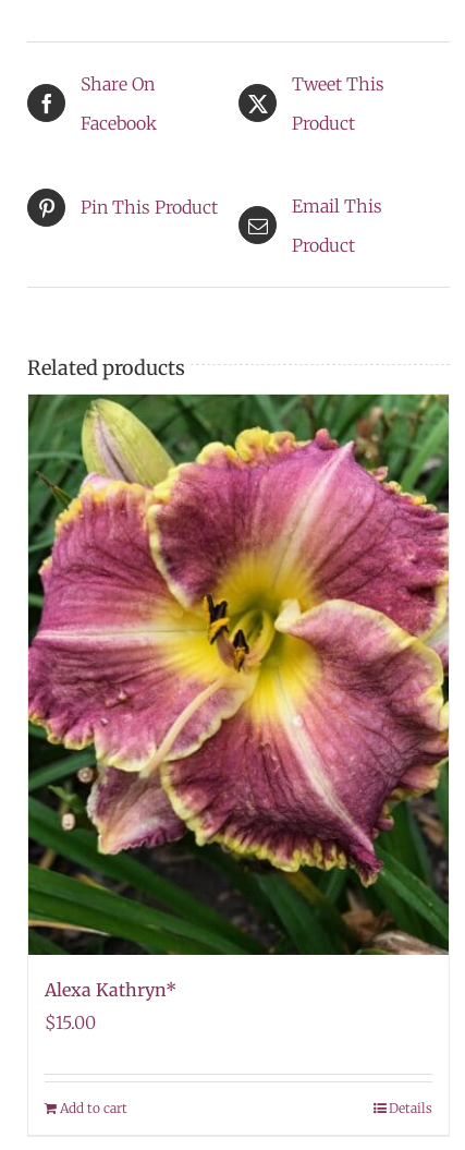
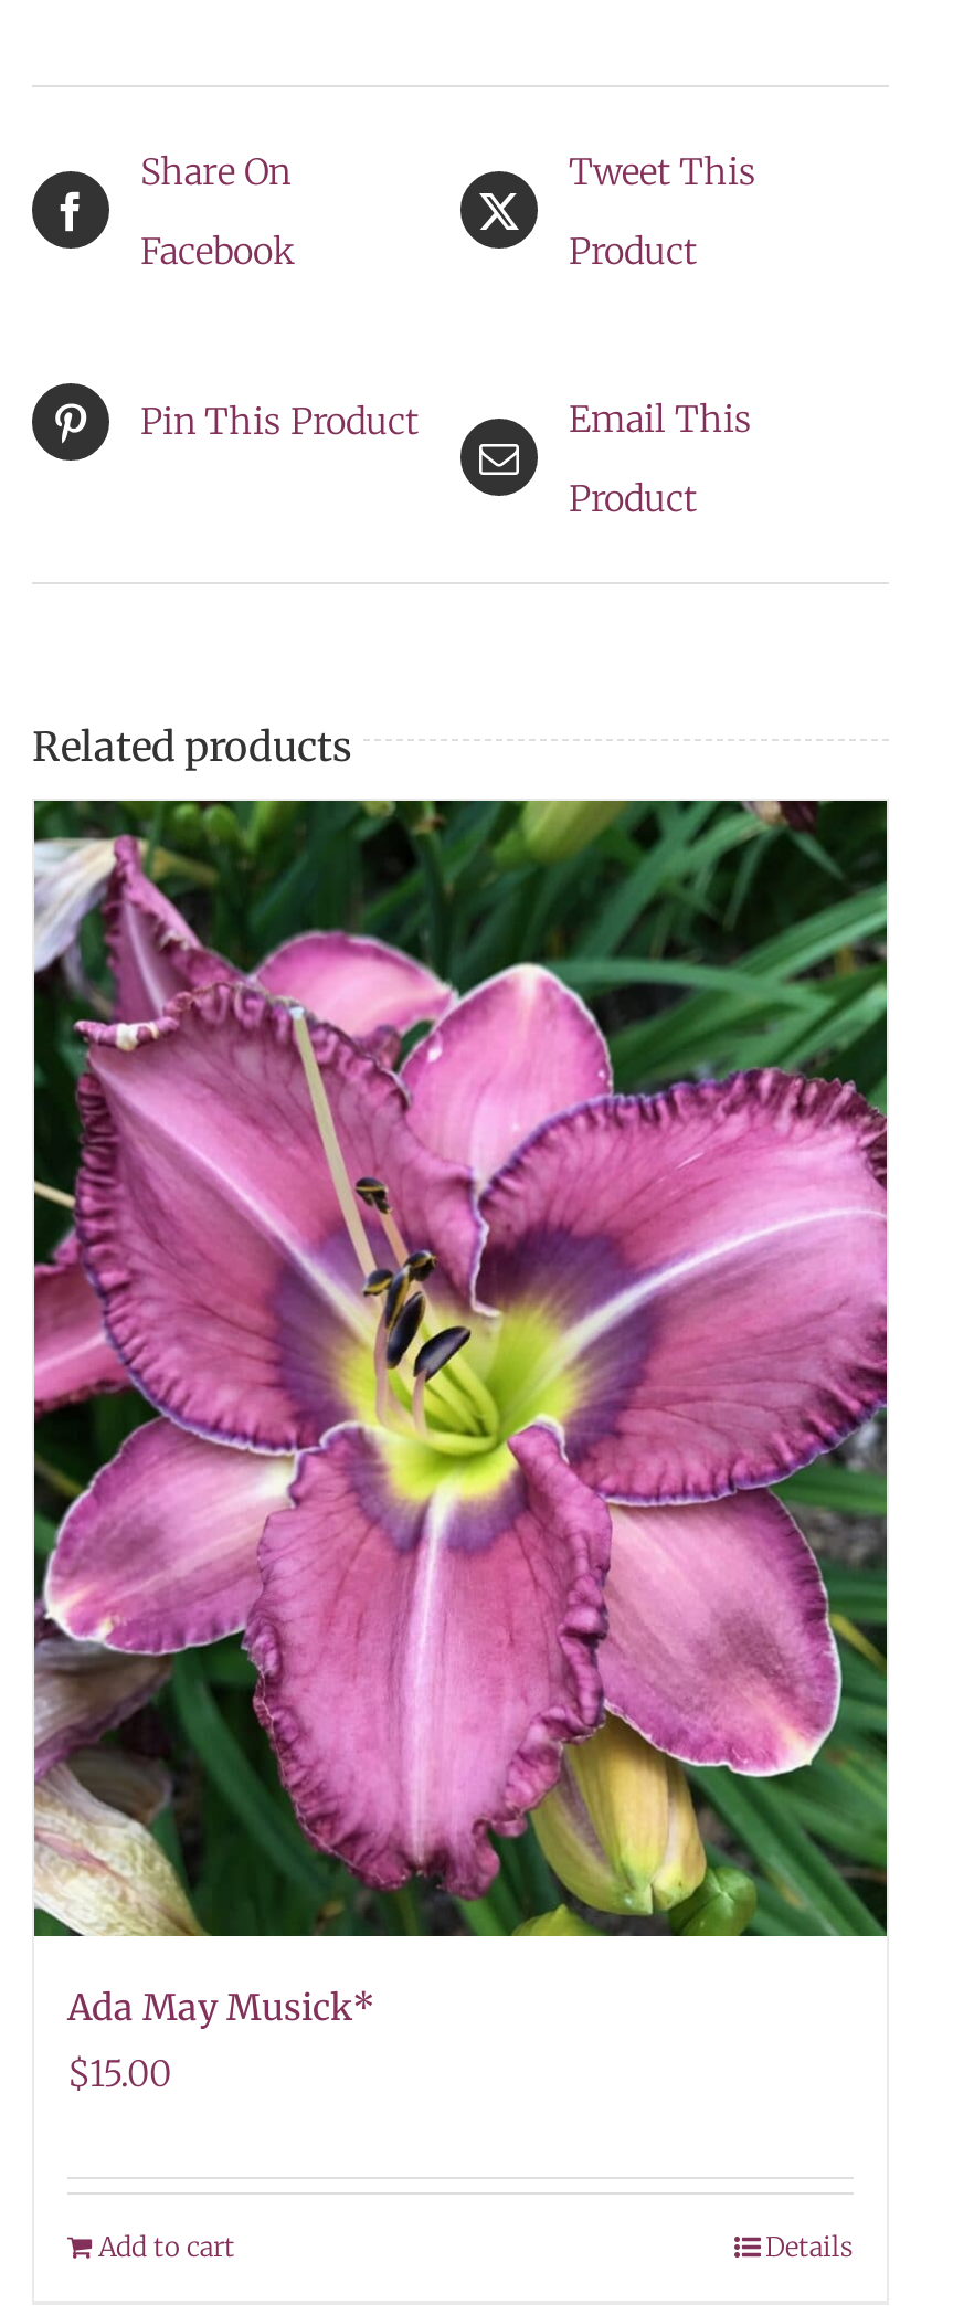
[27,394,450,1001] [image] | Alexa Kathryn* -> [32,797,889,2029] [image] | Ada May Musick*

